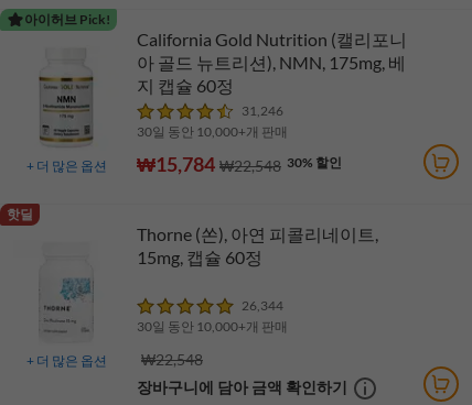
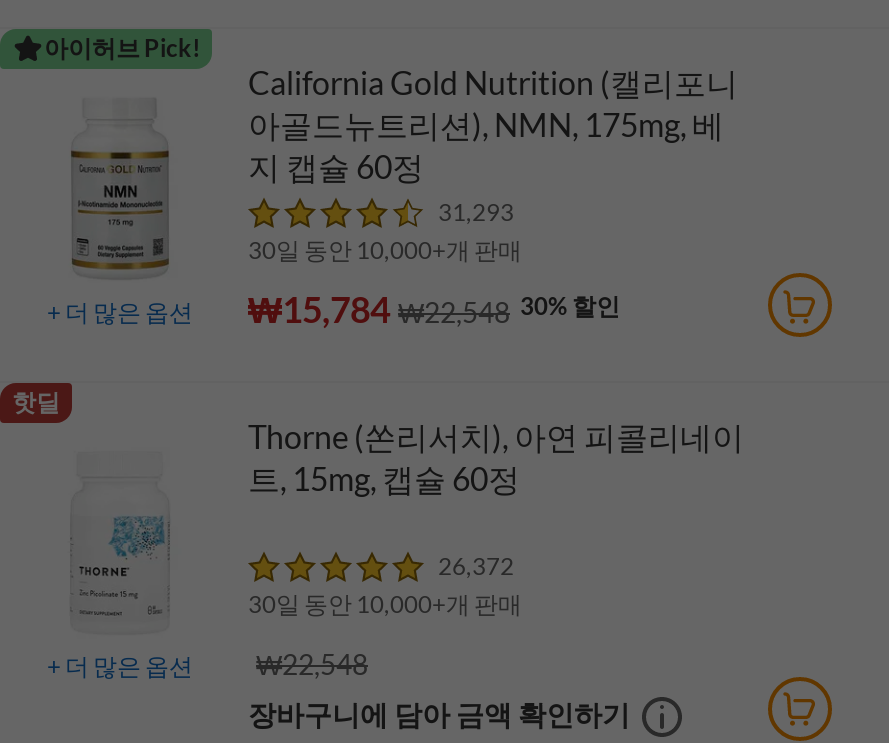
[137,52,406,73] 아 골드 뉴트리션), NMN, 175mg, 베 -> [248,106,724,144] 아골드뉴트리션), NMN, 175mg, 베
[242,103,283,119] 31,246 -> [438,198,514,228] 31,293
[137,224,378,268] Thorne (쏜), 아연 피콜리네이트, | 15mg, 캡슐 60정 -> [248,418,744,498] Thorne (쏜리서치), 아연 피콜리네이 | 트, 15mg, 캡슐 60정
[242,297,283,314] 26,344 -> [438,552,514,582] 26,372

